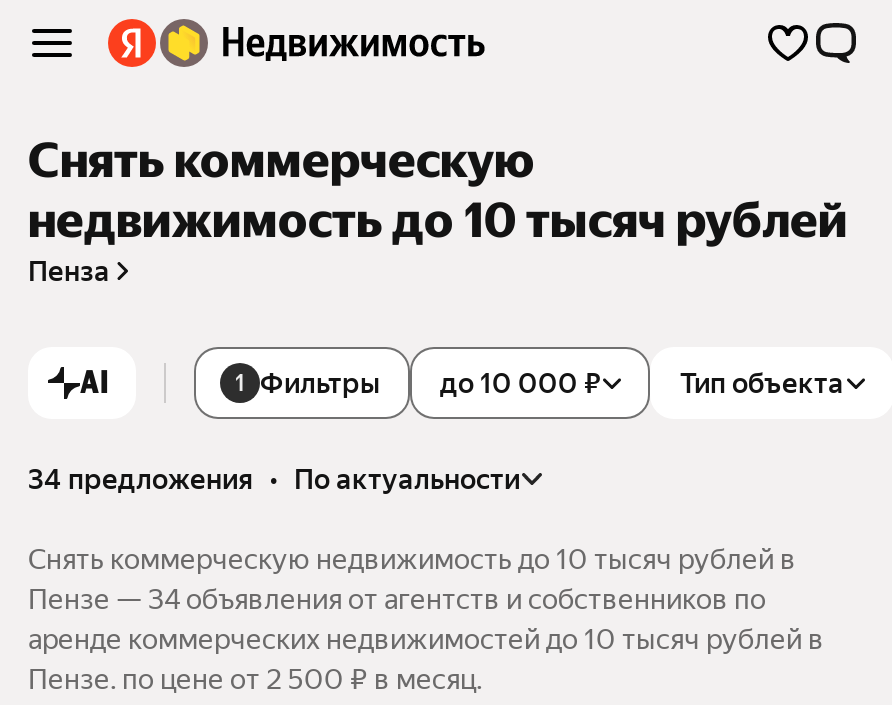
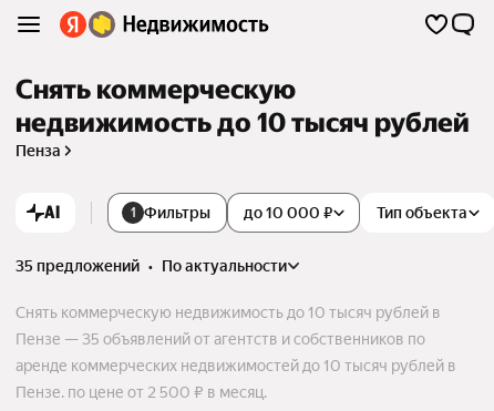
[28,463,520,495] 34 предложения • по актуальности -> [16,257,287,275] 35 предложений • по актуальности
[28,583,766,615] Пензе — 34 объявления от агентств и собственников по -> [16,330,425,348] Пензе — 35 объявлений от агентств и собственников по

